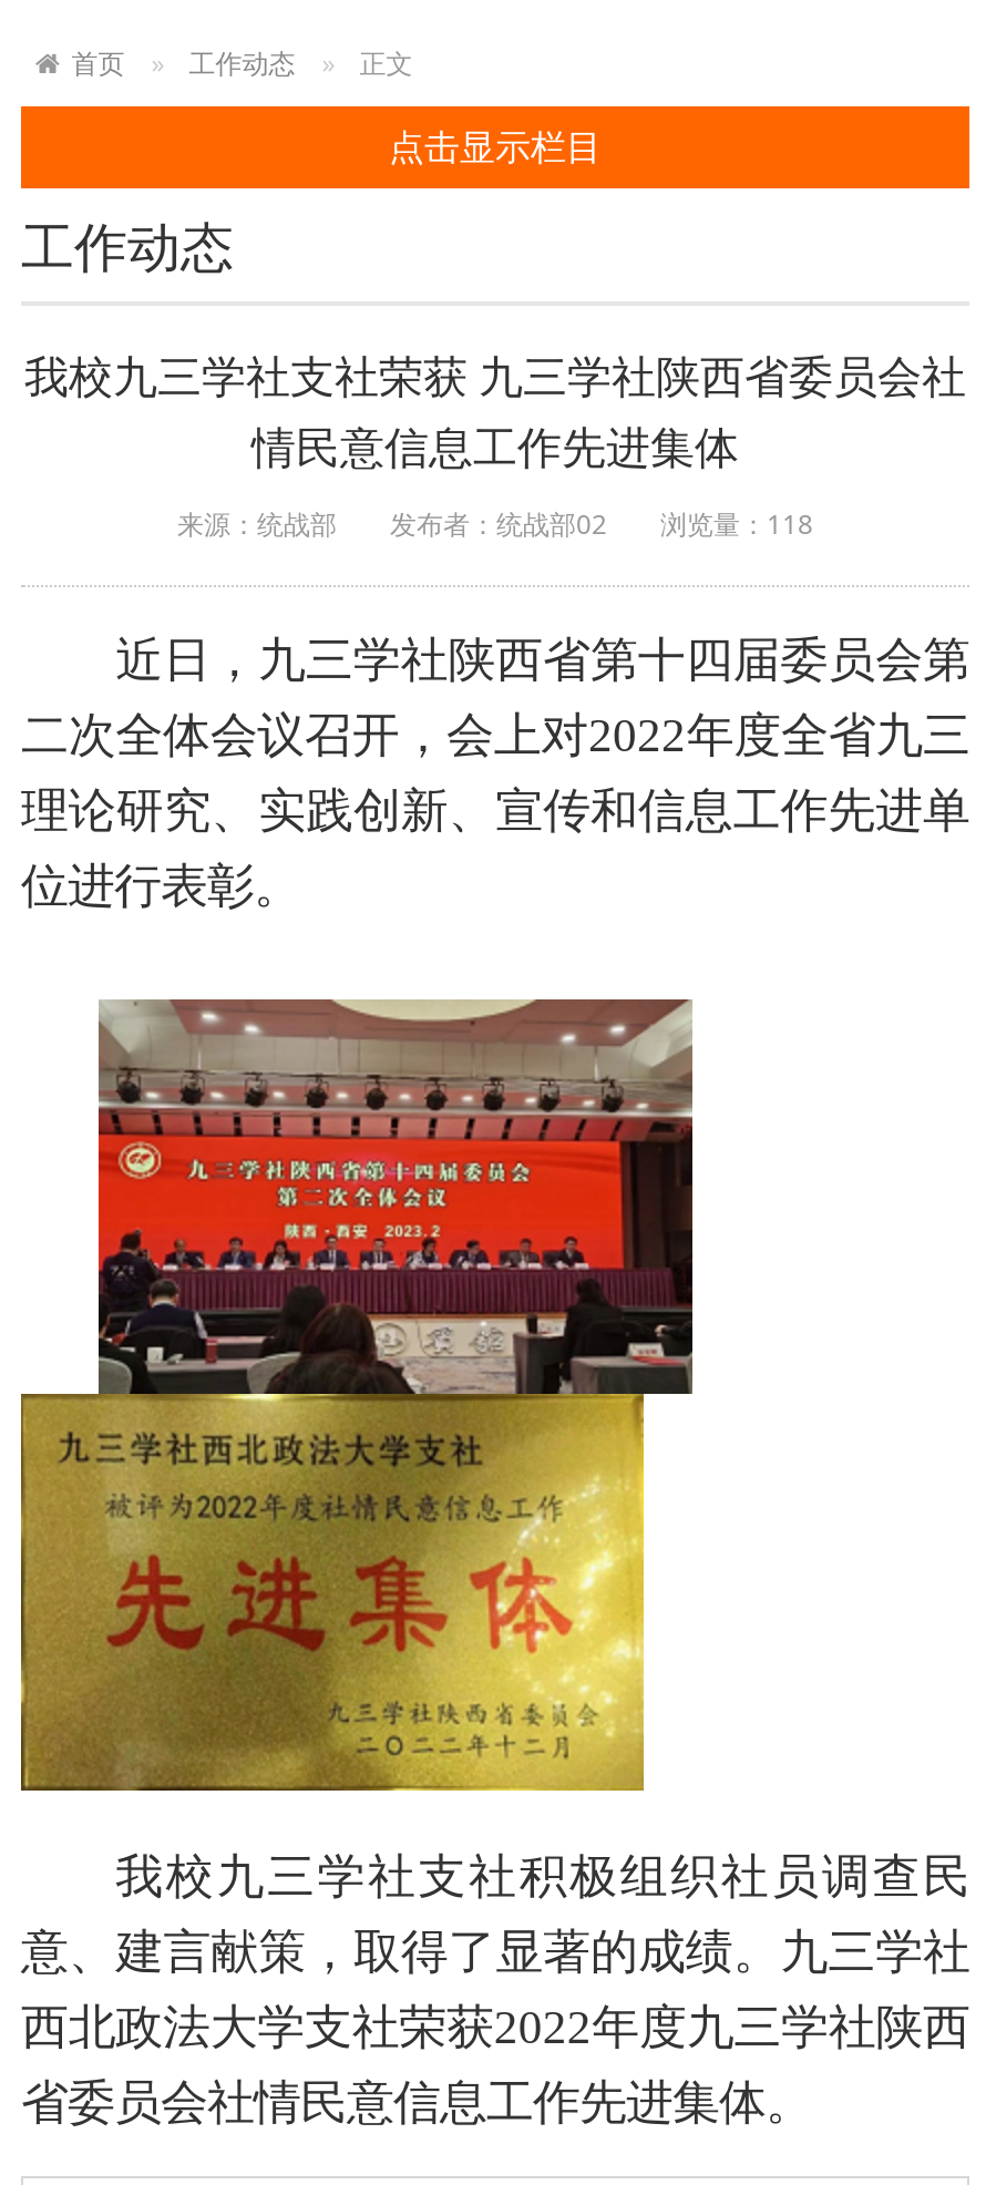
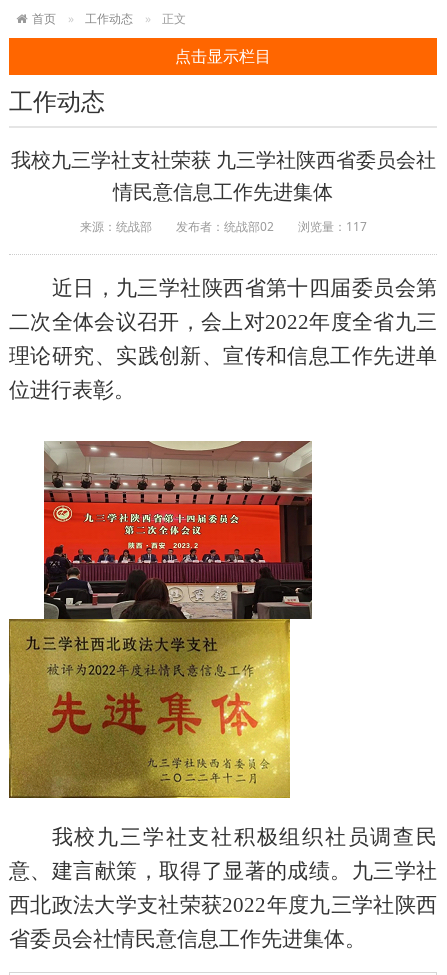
[177,505,813,542] 来源：统战部 发布者：统战部02 浏览量：118 -> [79,218,366,235] 来源：统战部 发布者：统战部02 浏览量：117

